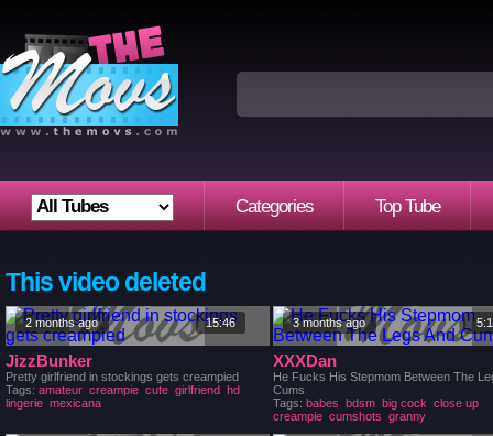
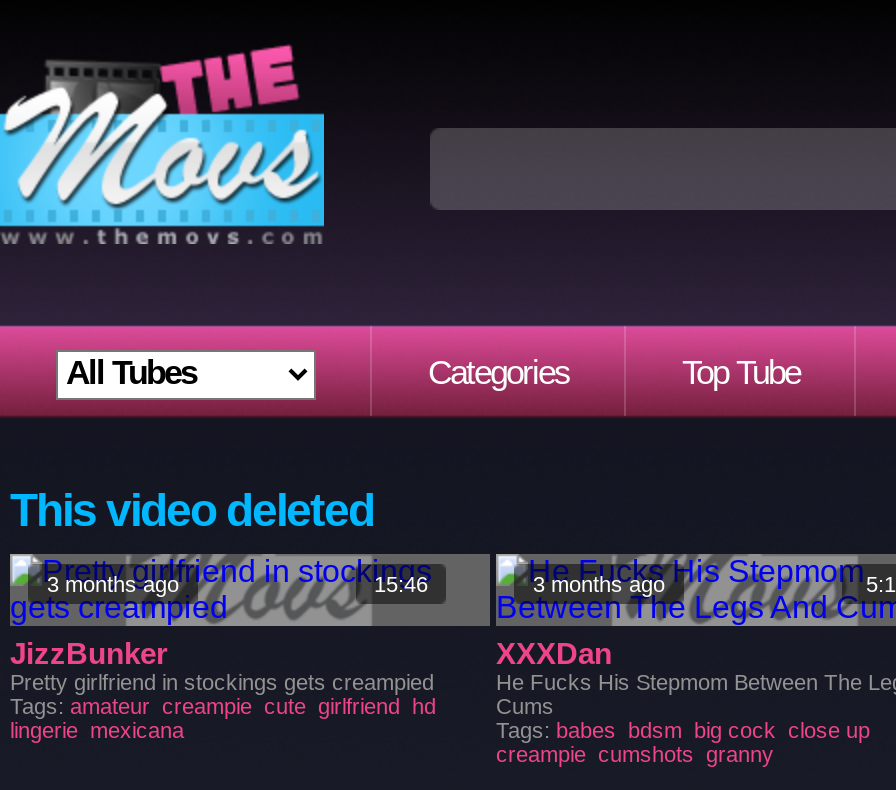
[26,316,98,329] 2 months ago -> [47,572,179,596] 3 months ago

